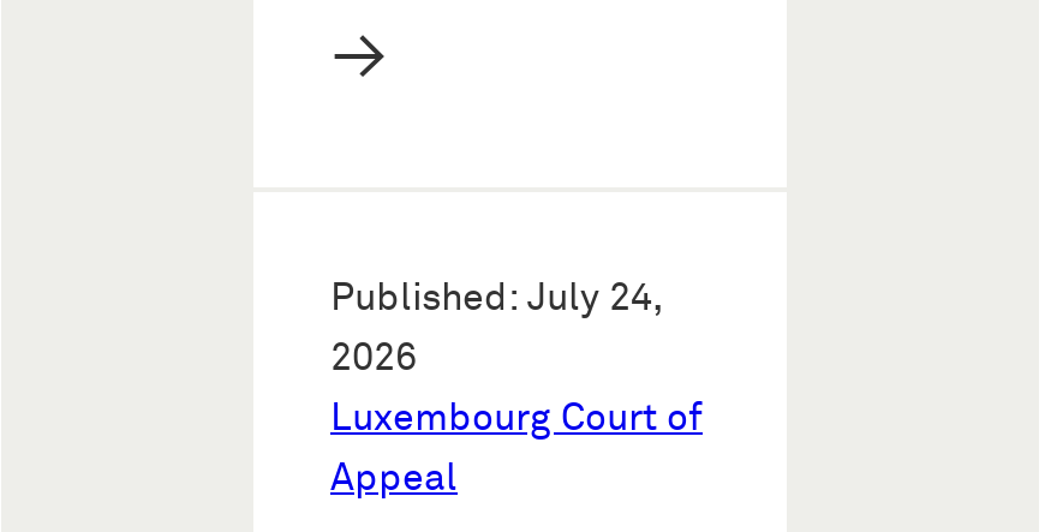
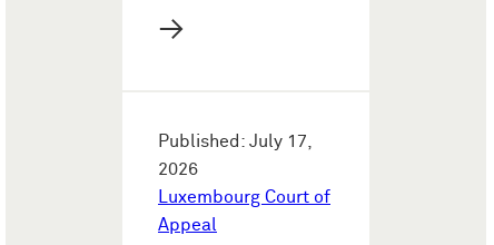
[330,278,662,319] Published: July 24, -> [158,132,312,151] Published: July 17,

